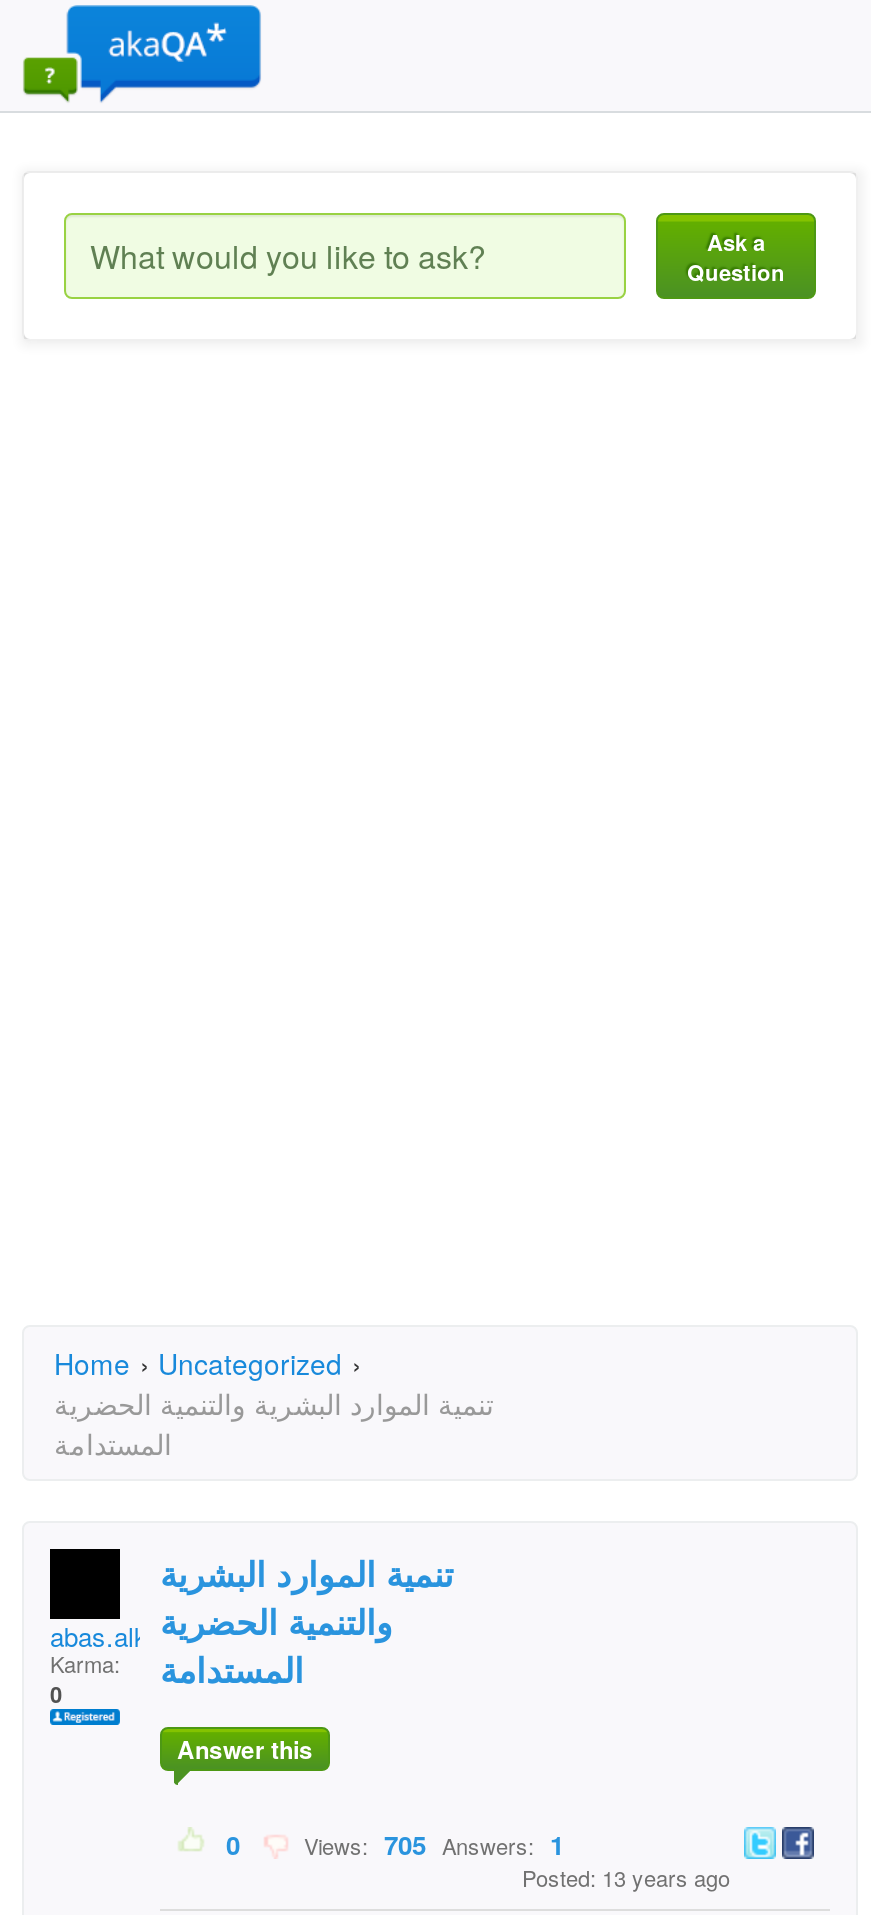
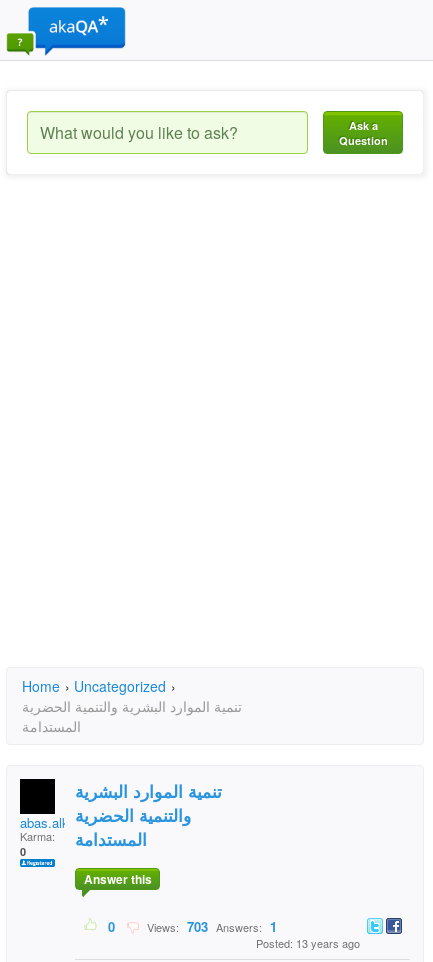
[292,1825,564,1863] Views: 705 Answers: 1 -> [141,917,277,936] Views: 703 Answers: 1

